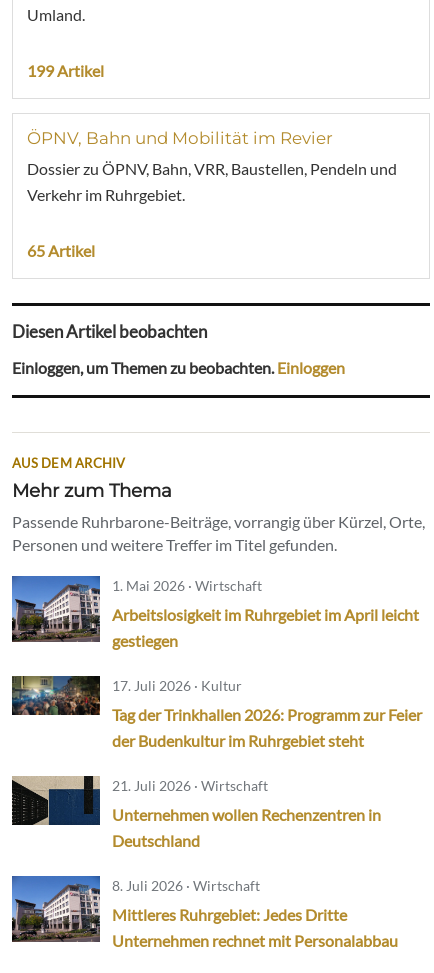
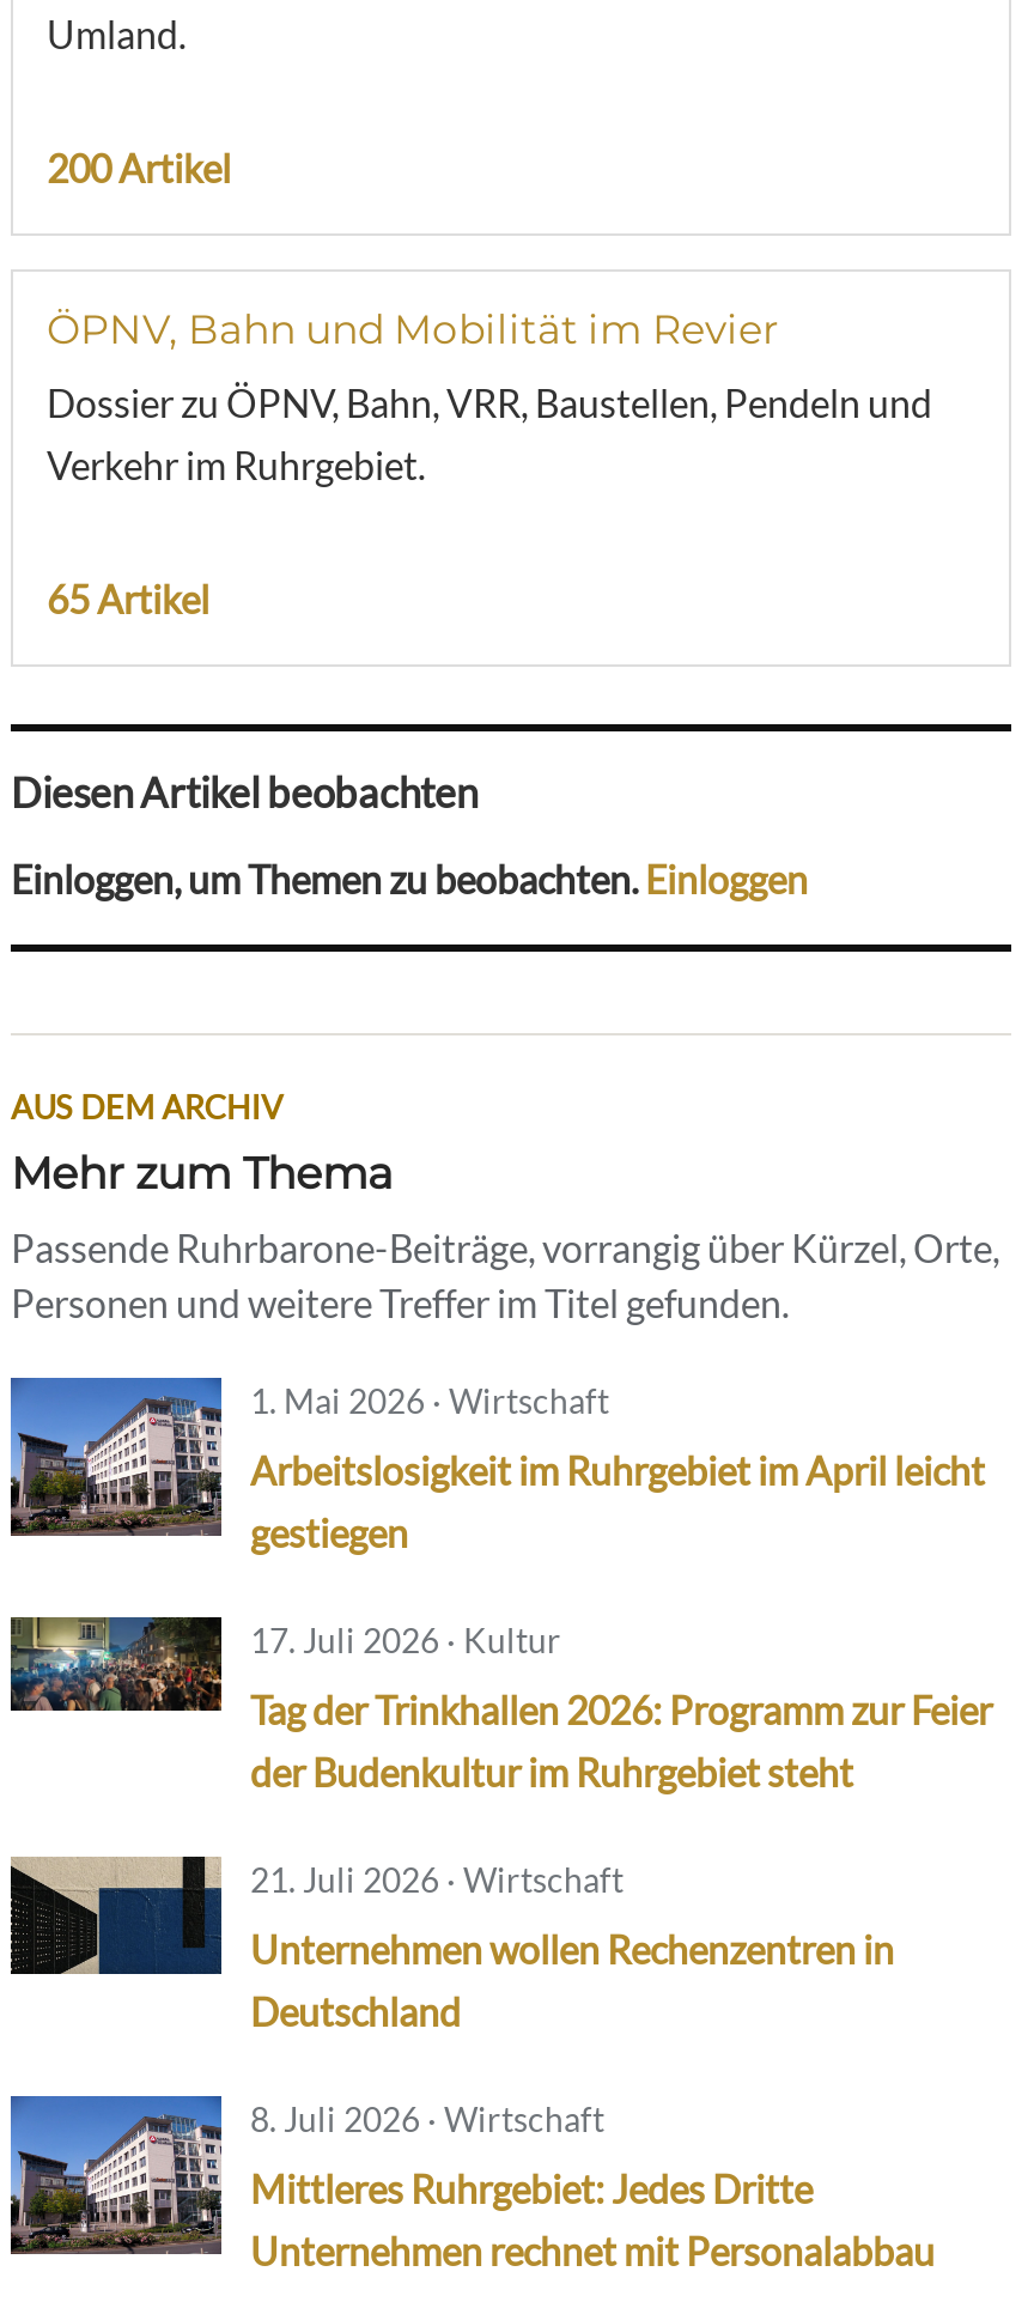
[27,61,104,80] 199 Artikel -> [47,144,231,190] 200 Artikel

